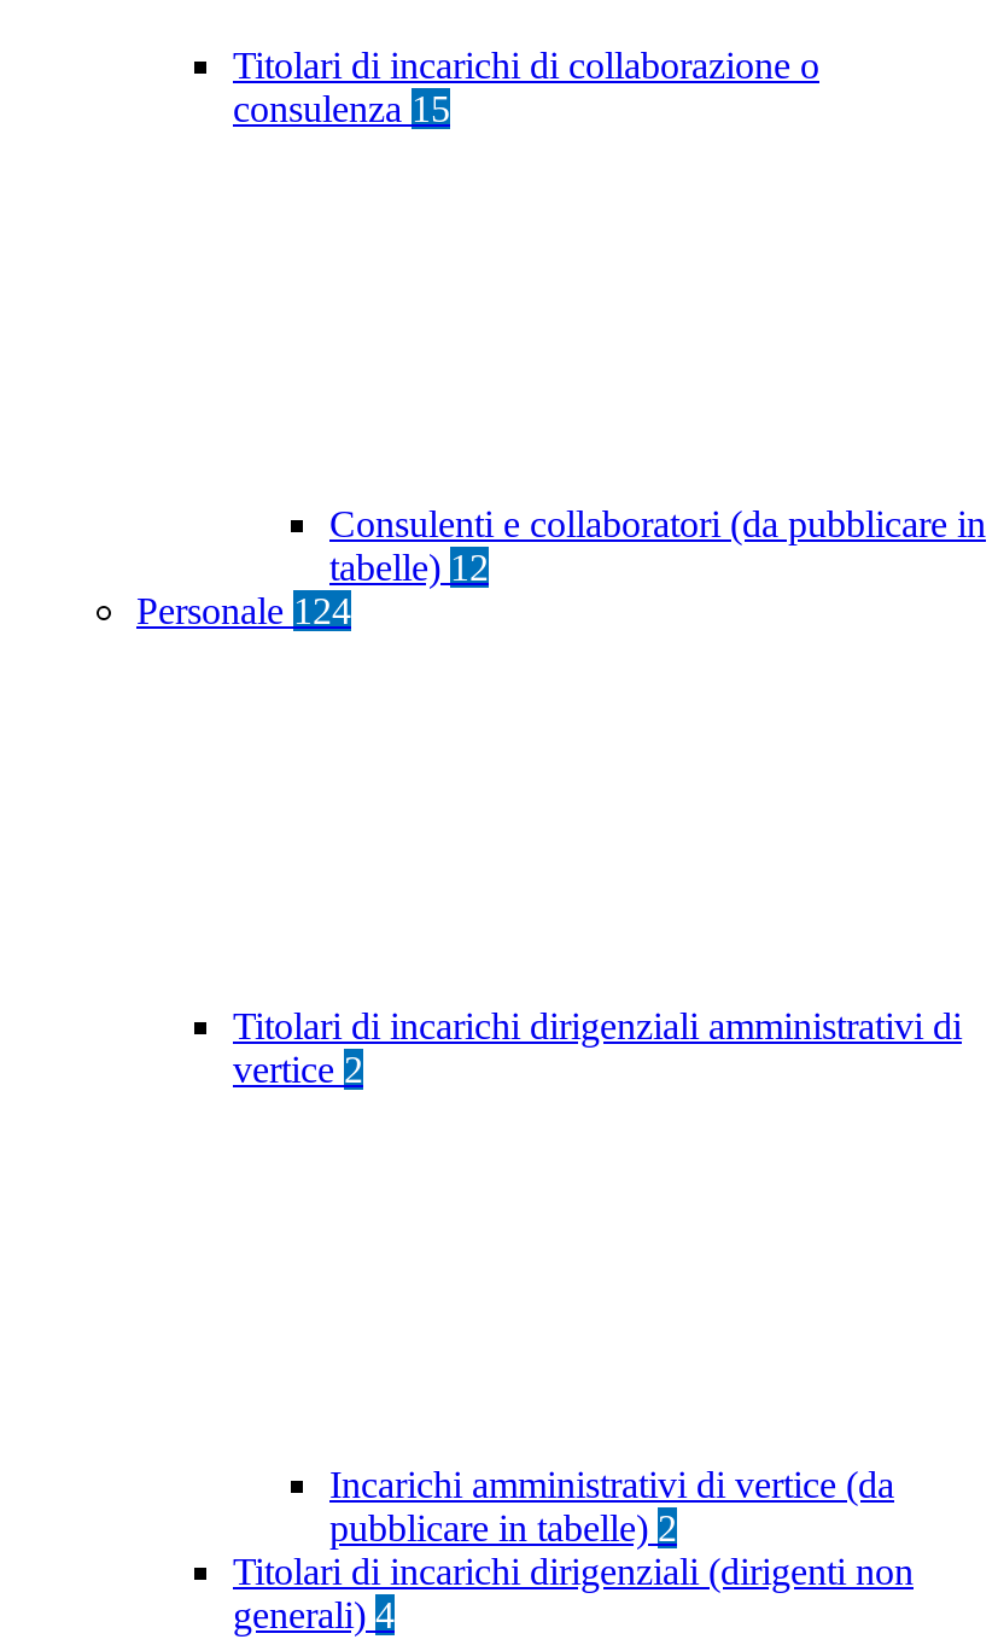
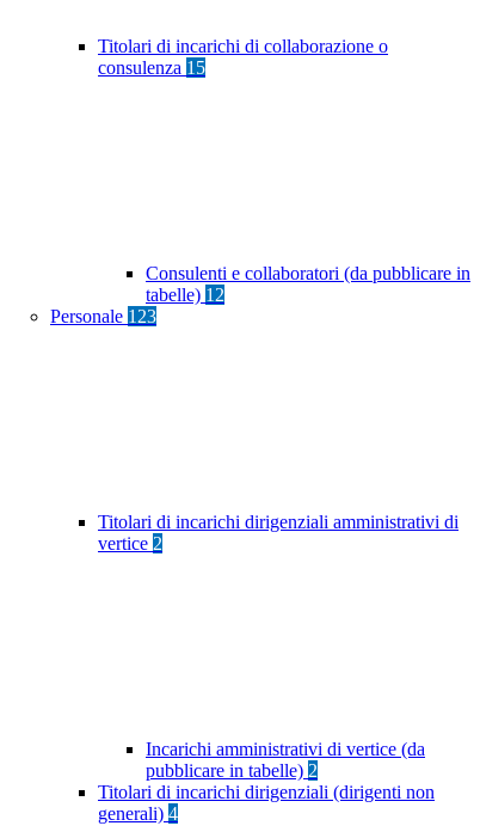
[136,591,351,632] Personale 124 -> [50,306,156,327] Personale 123

